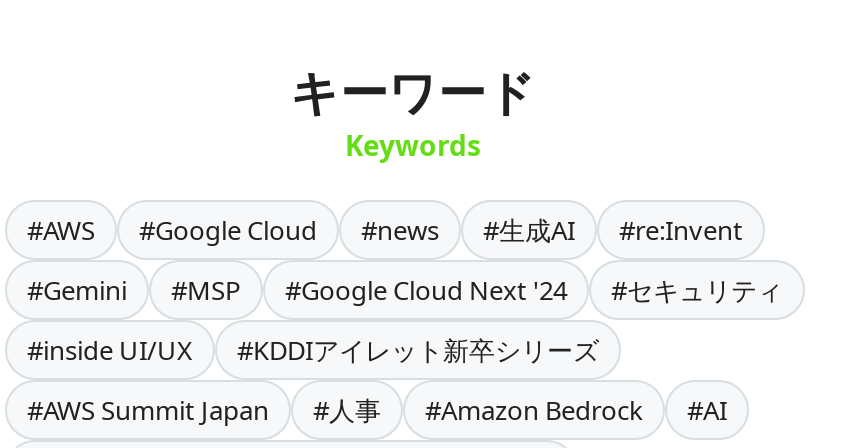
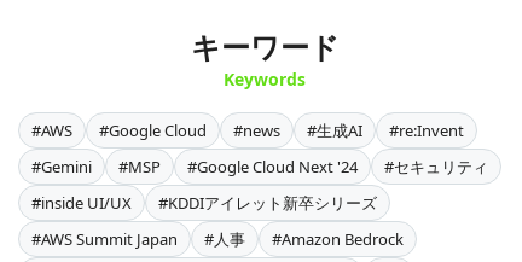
[687,393,727,429] #AI -> none

